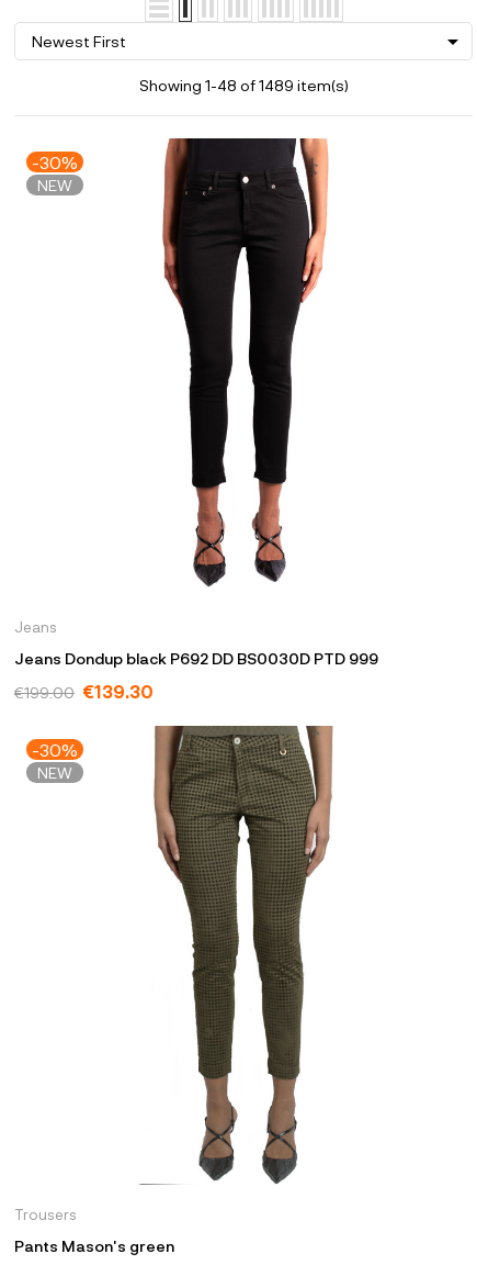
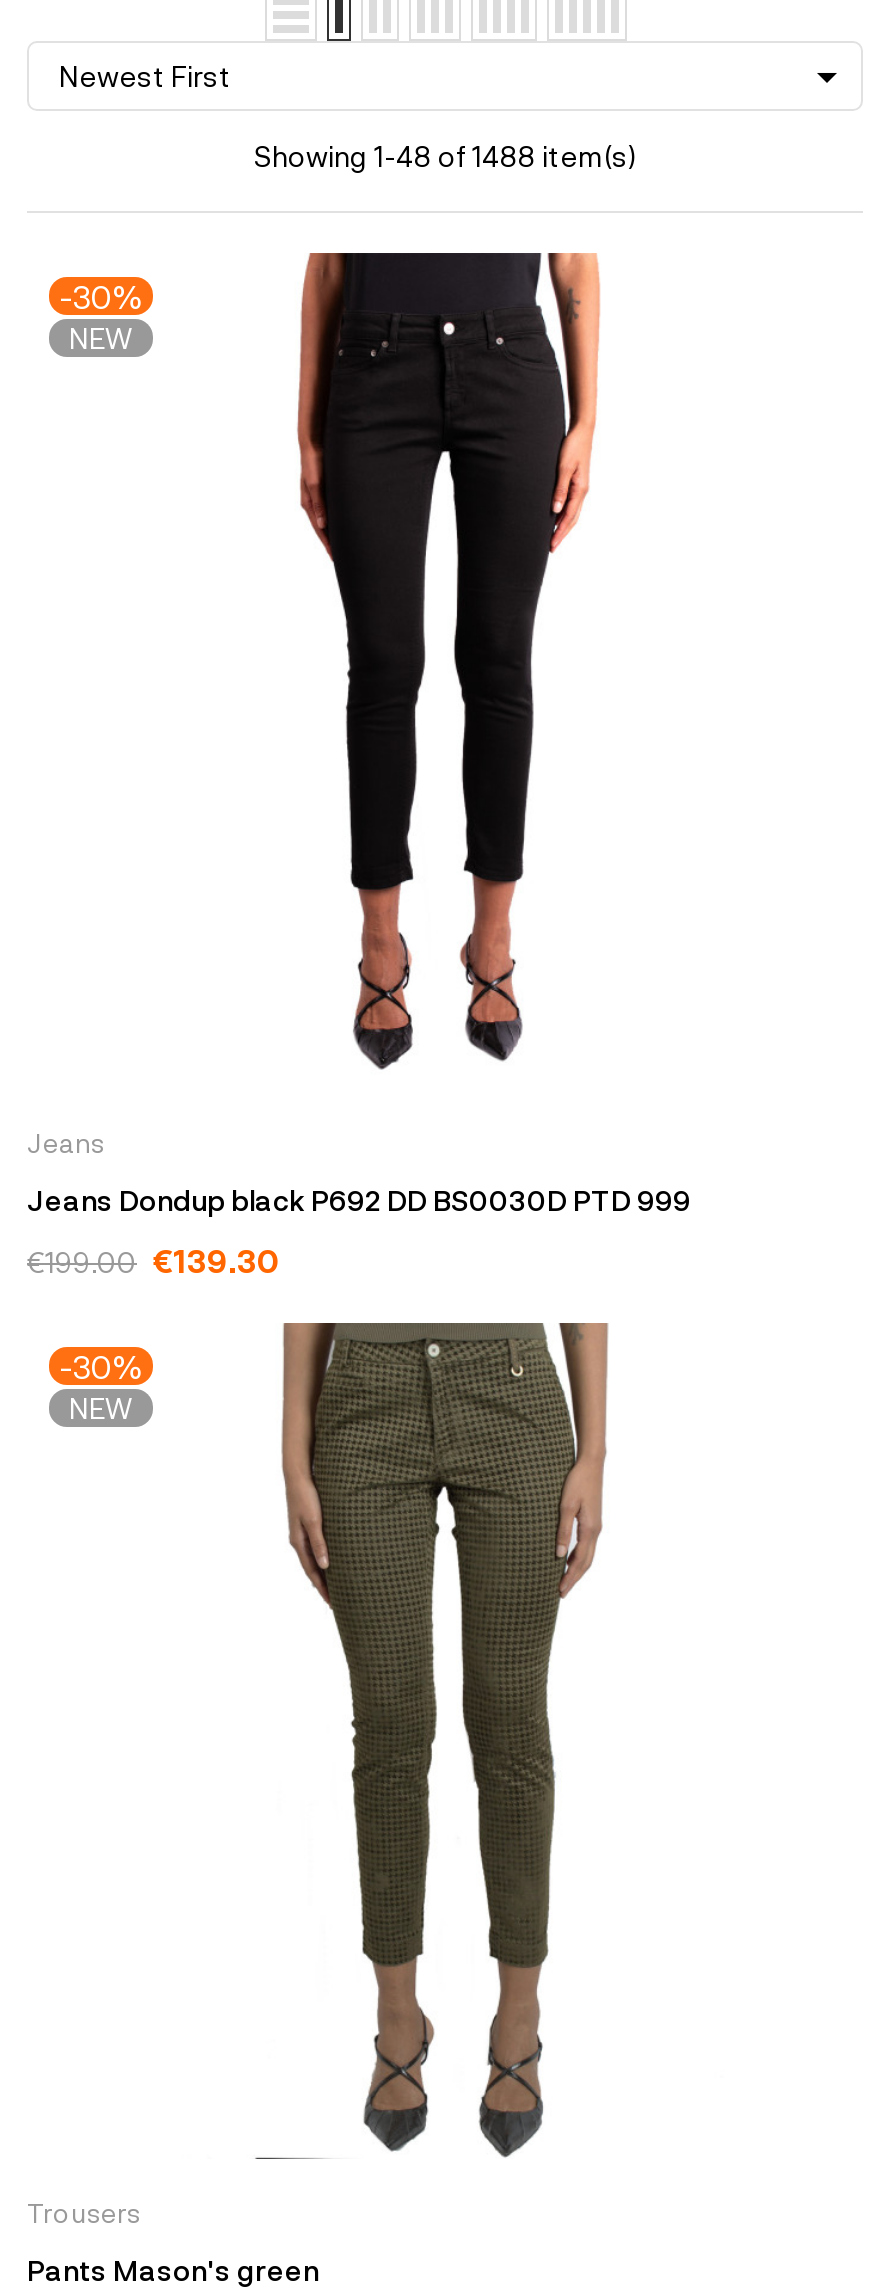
[139,76,348,95] Showing 1-48 of 1489 item(s) -> [254,139,636,173] Showing 1-48 of 1488 item(s)

